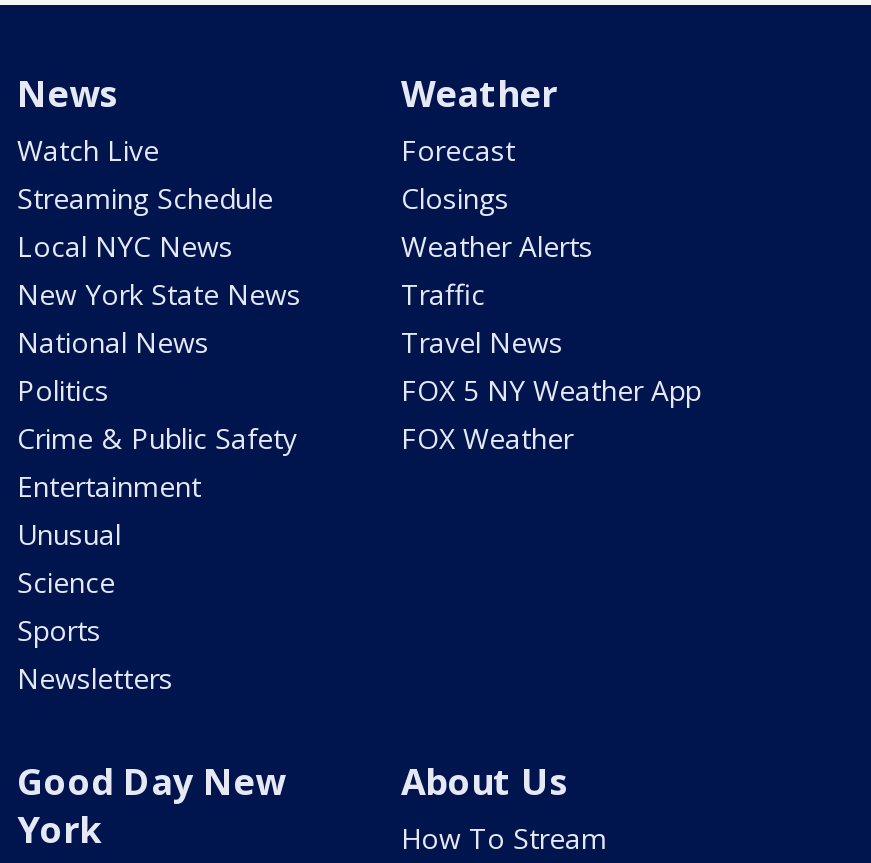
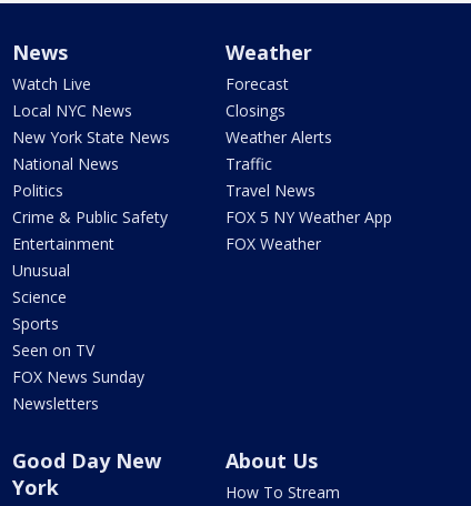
[17,179,273,217] Streaming Schedule -> none
moved [17,227,301,649] -> [12,100,170,334]: Local NYC News | New York State News | National News | ... | Science | Sports
none -> [12,340,144,387] Seen on TV | FOX News Sunday

